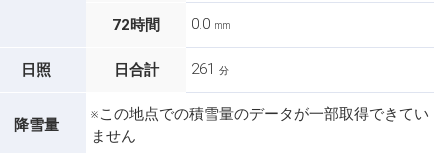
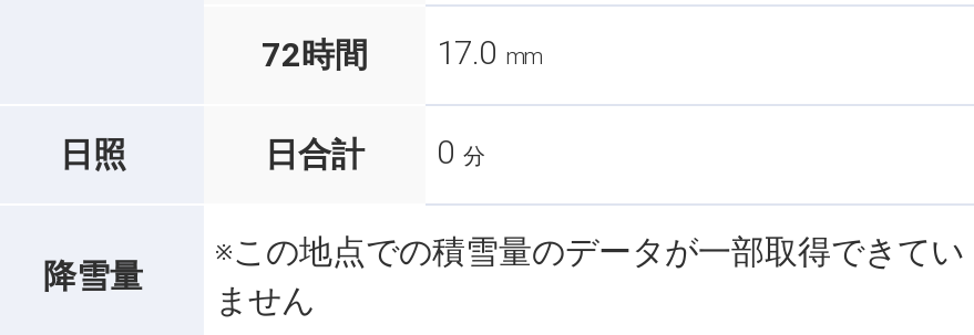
[112,15,230,34] 72時間 0.0 mm -> [262,33,541,75] 72時間 17.0 mm
[113,60,229,79] 日合計 261分 -> [265,133,485,175] 日合計 0分

